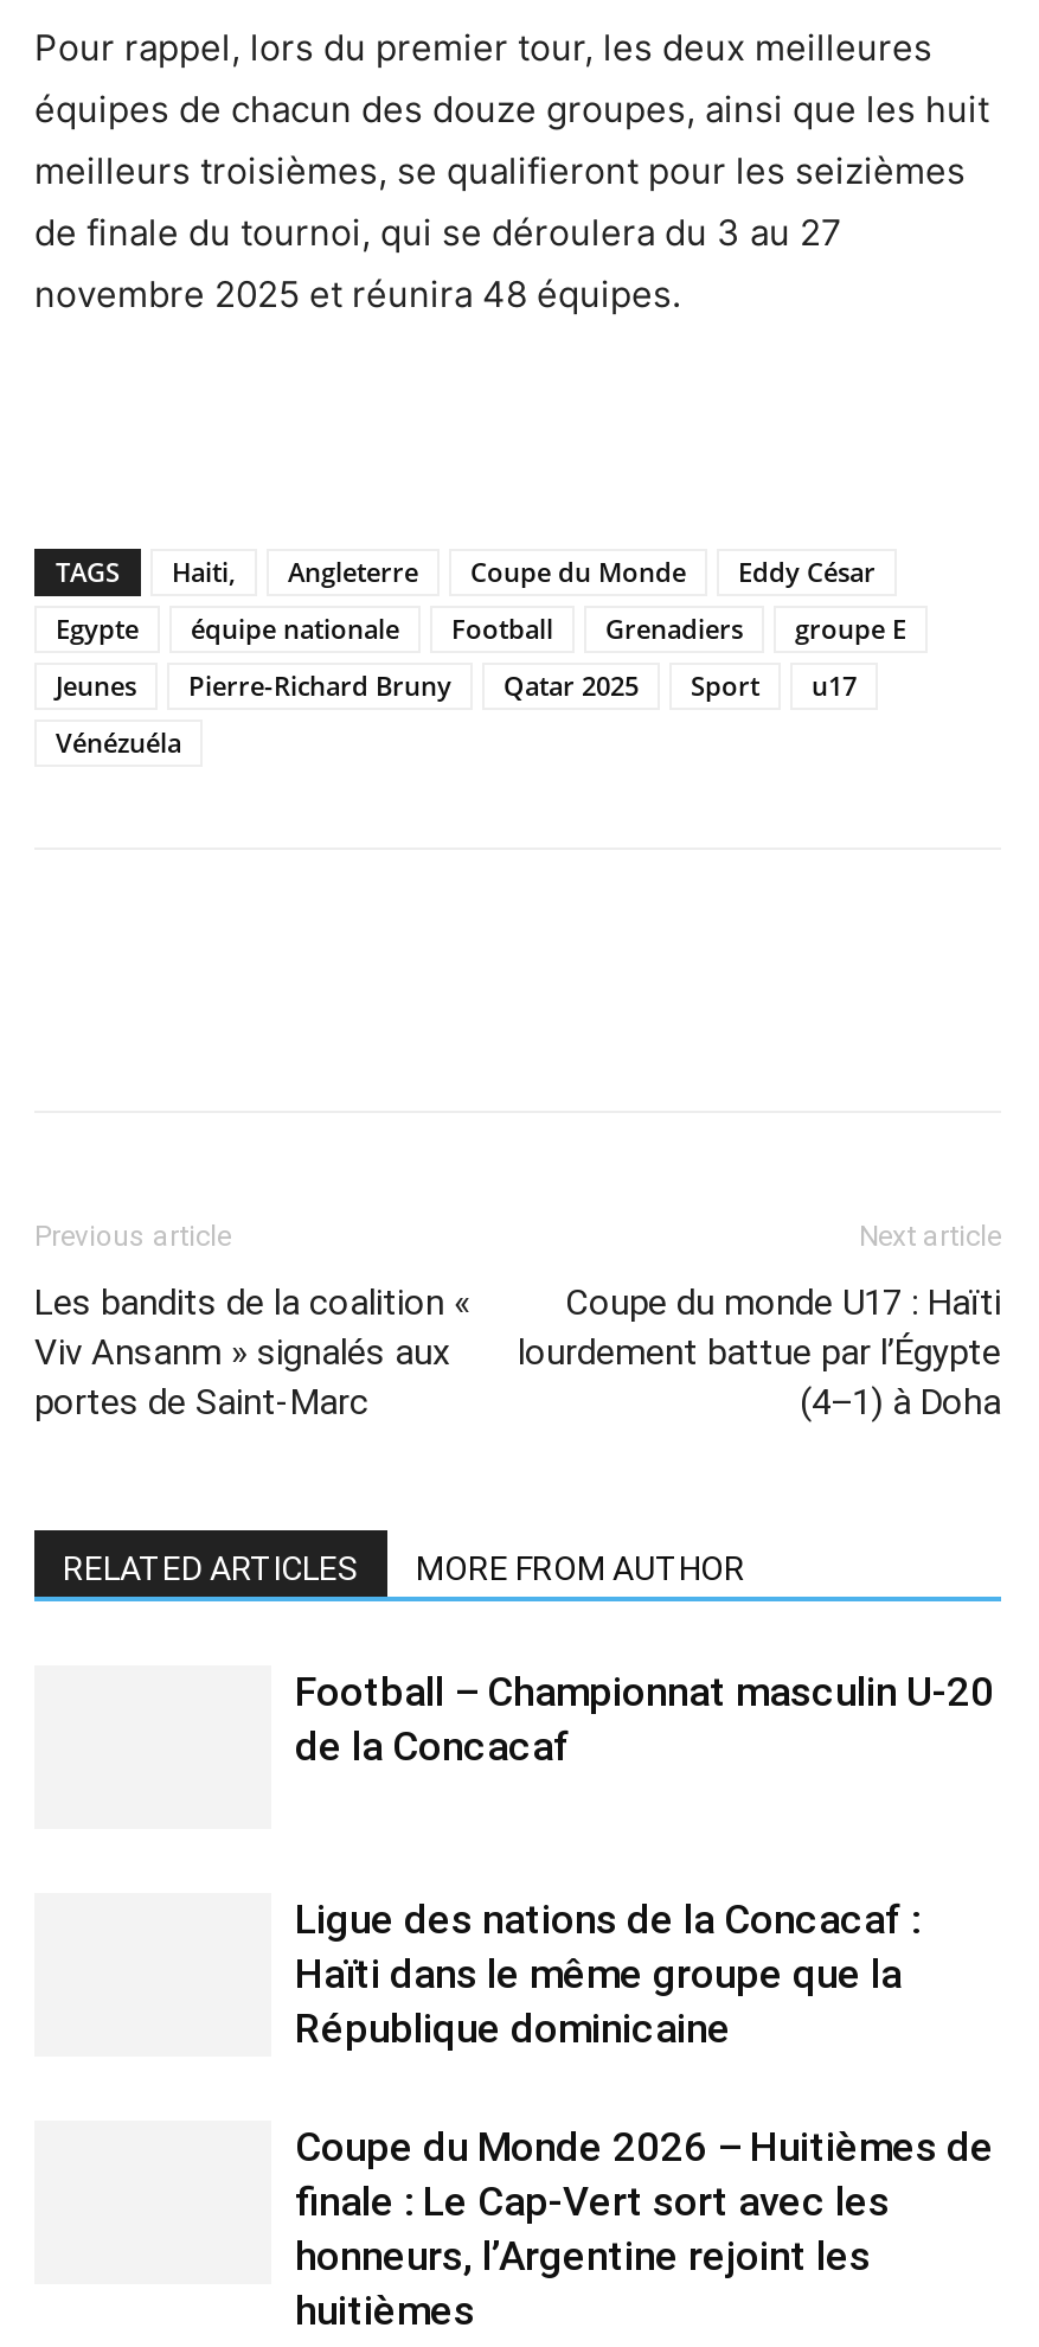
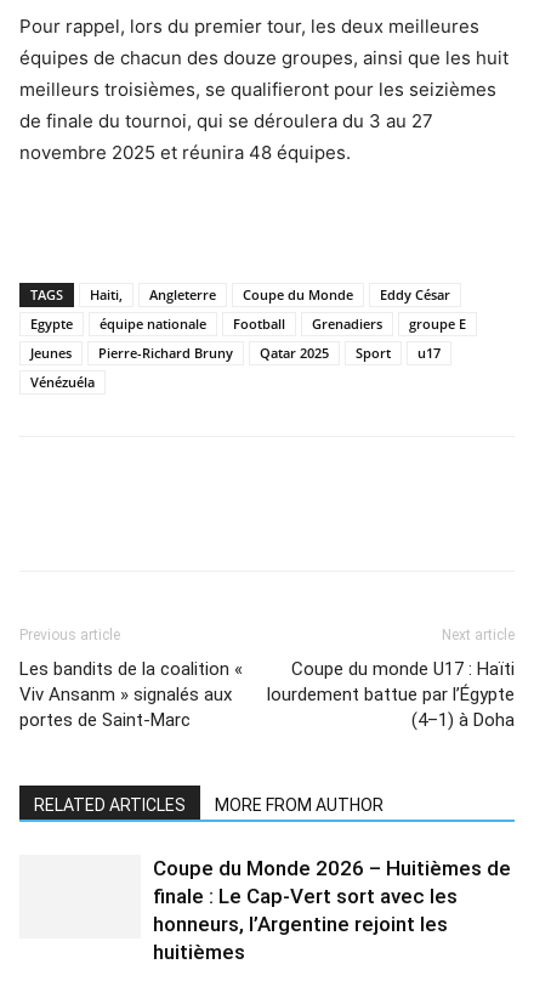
[295,1669,994,1771] Football – Championnat masculin U-20 | de la Concacaf -> none
[295,1897,921,2053] Ligue des nations de la Concacaf : | Haïti dans le même groupe que la | République dominicaine -> none

